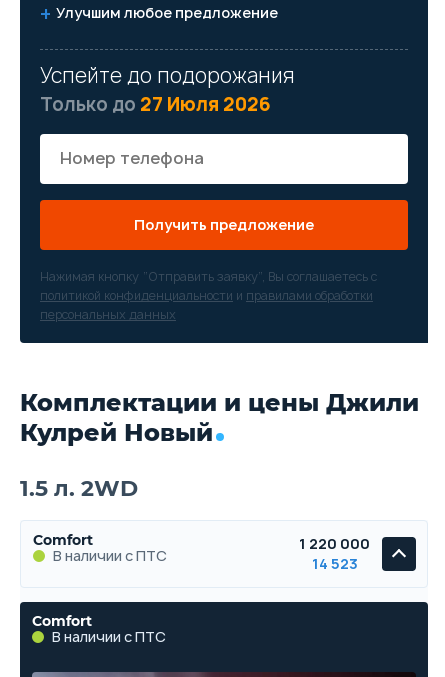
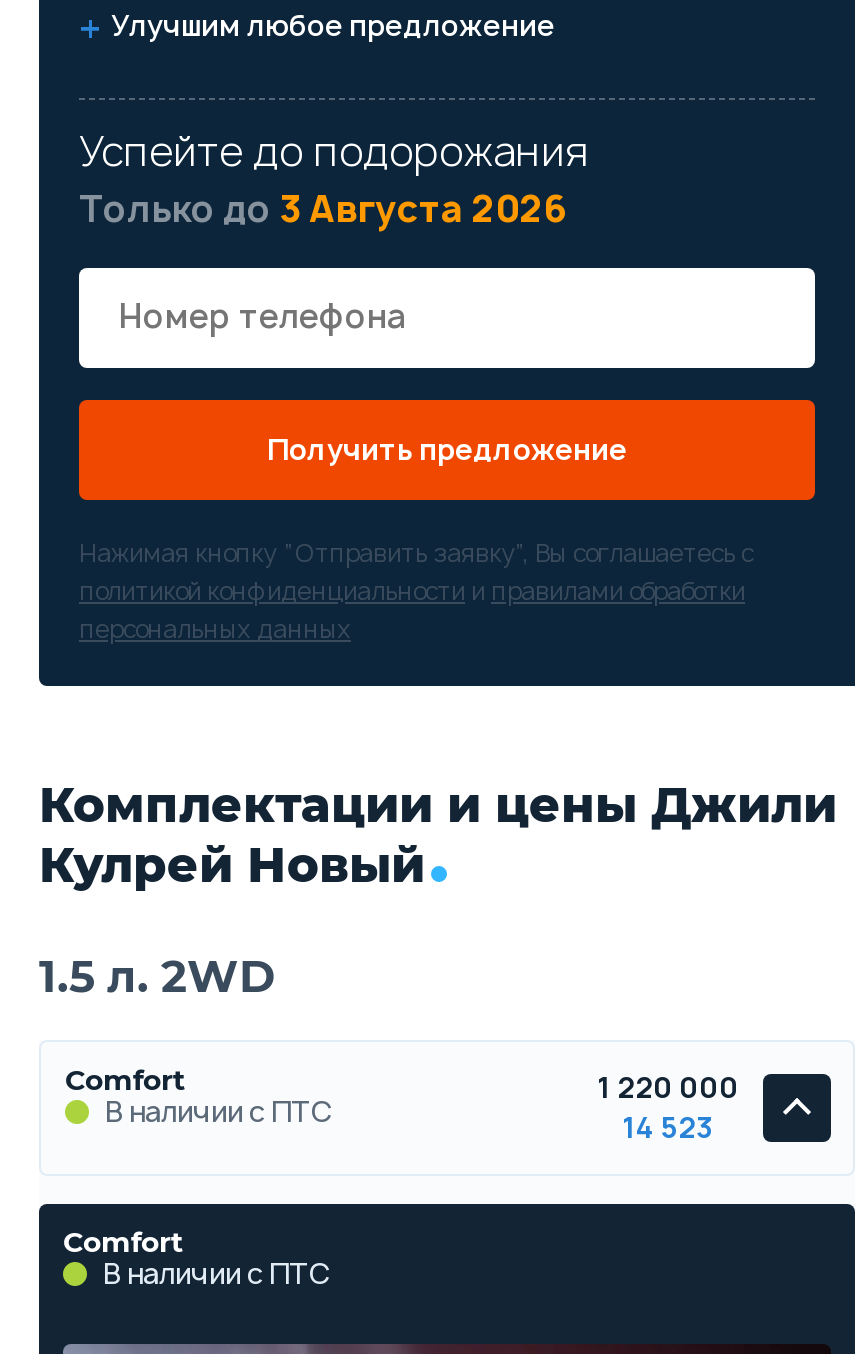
[40,91,271,116] Только до 27 Июля 2026 -> [79,183,567,233] Только до 3 Августа 2026

